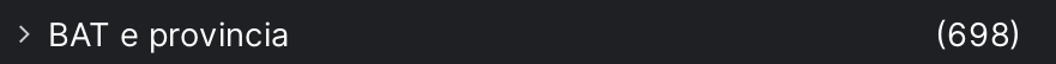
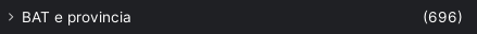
[935,16,1021,54] (698) -> [423,8,463,25] (696)

